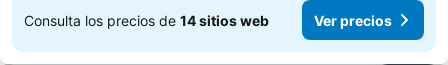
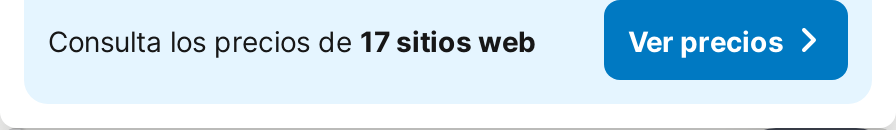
[24,11,269,28] Consulta los precios de 14 sitios web -> [48,23,536,57] Consulta los precios de 17 sitios web

